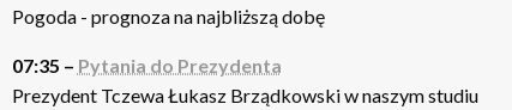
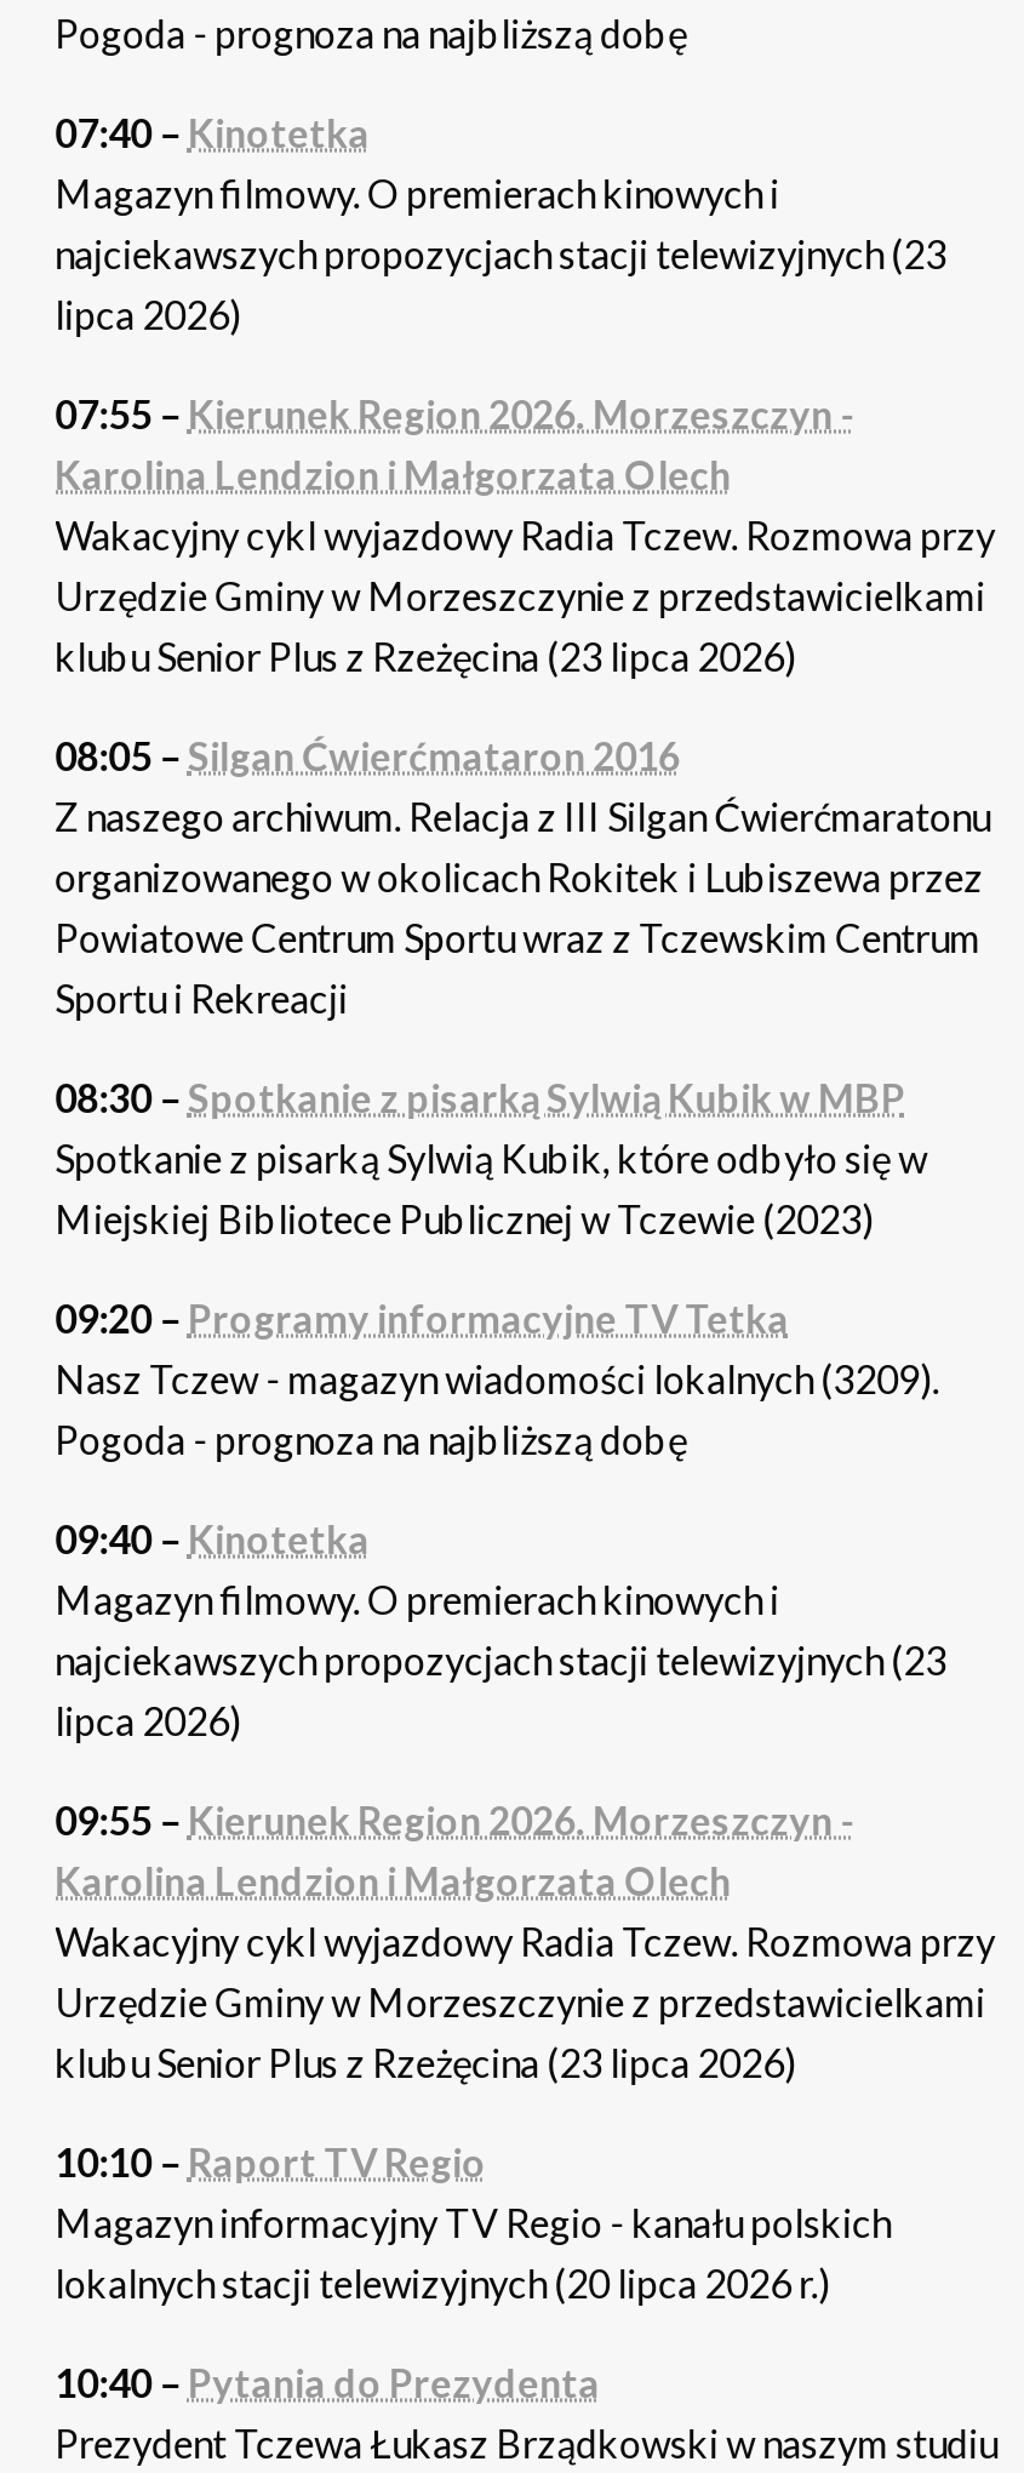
[12,54,281,76] 07:35 – Pytania do Prezydenta -> [55,109,995,2405] 07:40 – Kinotetka | Magazyn filmowy. O premierach kinowych i | najciekawszych propozycjach stacji telewizyjnych (23 | lipca 2026) | 07:55 – Kierunek Region 2026. Morzeszczyn - | Karolina Lendzion i Małgorzata Olech | Wakacyjny cykl wyjazdowy Radia Tczew. Rozmowa przy | Urzędzie Gminy w Morzeszczynie z przedstawicielkami | klubu Senior Plus z Rzeżęcina (23 lipca 2026) | 08:05 – Silgan Ćwierćmataron 2016 | Z naszego archiwum. Relacja z III Silgan Ćwierćmaratonu | organizowanego w okolicach Rokitek i Lubiszewa przez | Powiatowe Centrum Sportu wraz z Tczewskim Centrum | Sportu i Rekreacji | 08:30 – Spotkanie z pisarką Sylwią Kubik w MBP | Spotkanie z pisarką Sylwią Kubik, które odbyło się w | Miejskiej Bibliotece Publicznej w Tczewie (2023) | 09:20 – Programy informacyjne TV Tetka | Nasz Tczew - magazyn wiadomości lokalnych (3209). | Pogoda - prognoza na najbliższą dobę | 09:40 – Kinotetka | Magazyn filmowy. O premierach kinowych i | najciekawszych propozycjach stacji telewizyjnych (23 | lipca 2026) | 09:55 – Kierunek Region 2026. Morzeszczyn - | Karolina Lendzion i Małgorzata Olech | Wakacyjny cykl wyjazdowy Radia Tczew. Rozmowa przy | Urzędzie Gminy w Morzeszczynie z przedstawicielkami | klubu Senior Plus z Rzeżęcina (23 lipca 2026) | 10:10 – Raport TV Regio | Magazyn informacyjny TV Regio - kanału polskich | lokalnych stacji telewizyjnych (20 lipca 2026 r.) | 10:40 – Pytania do Prezydenta

